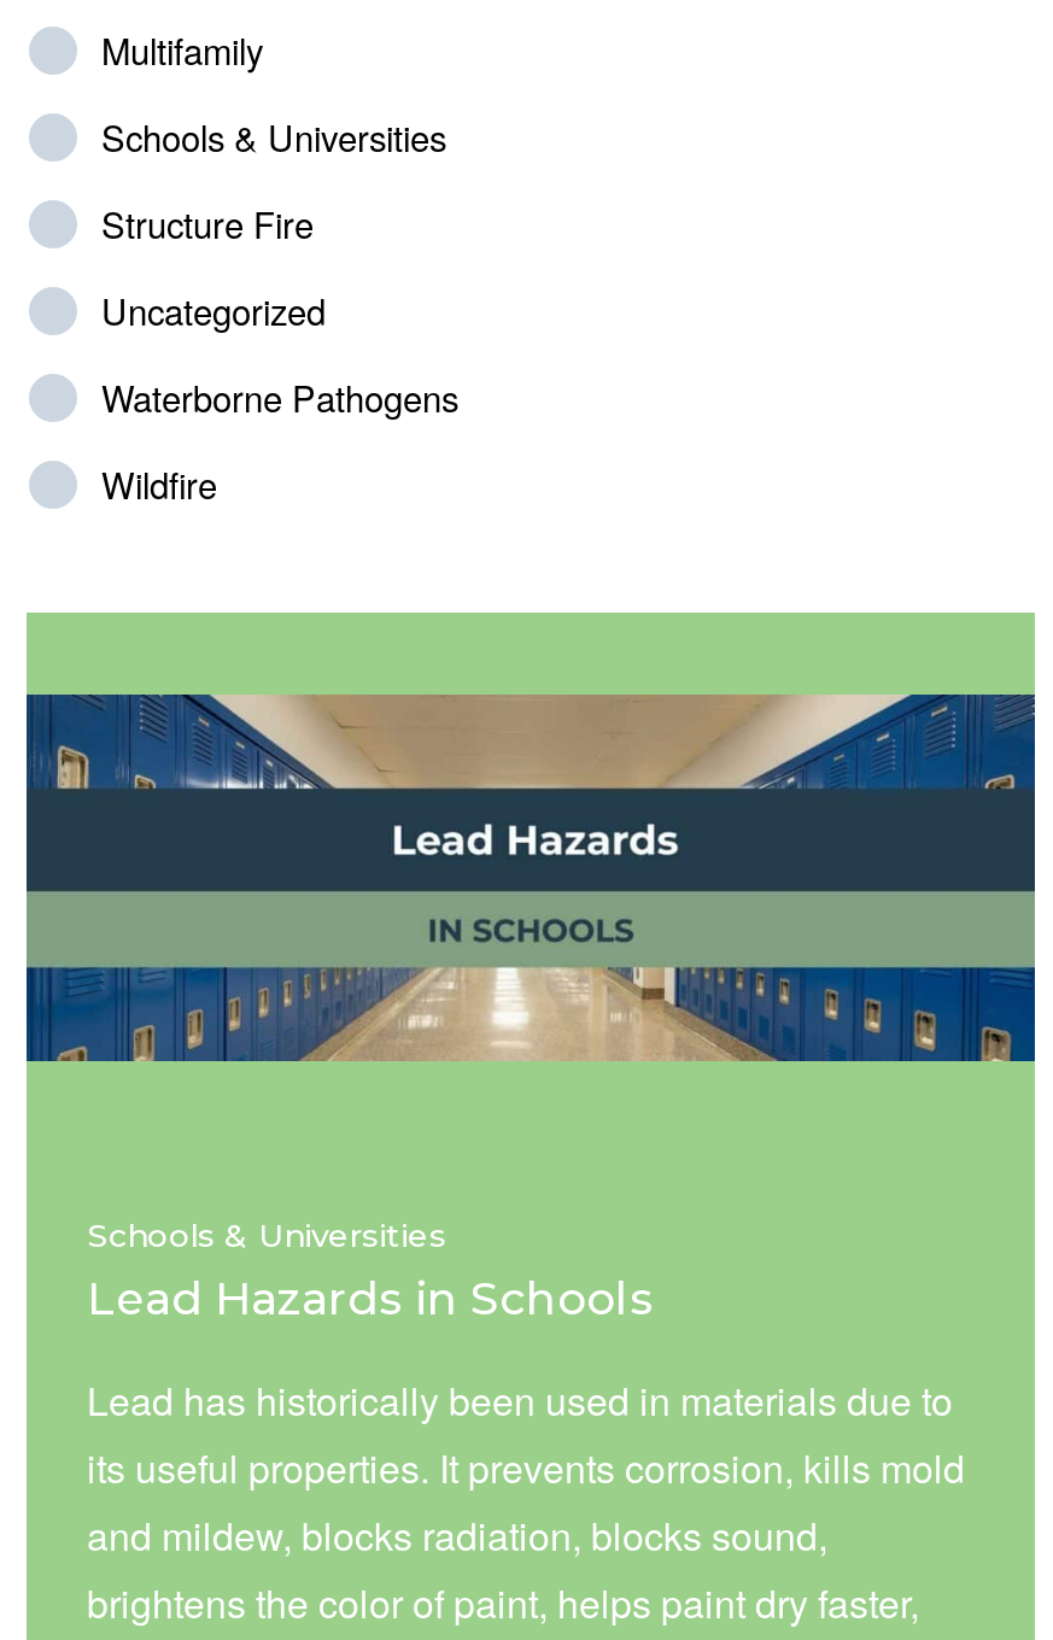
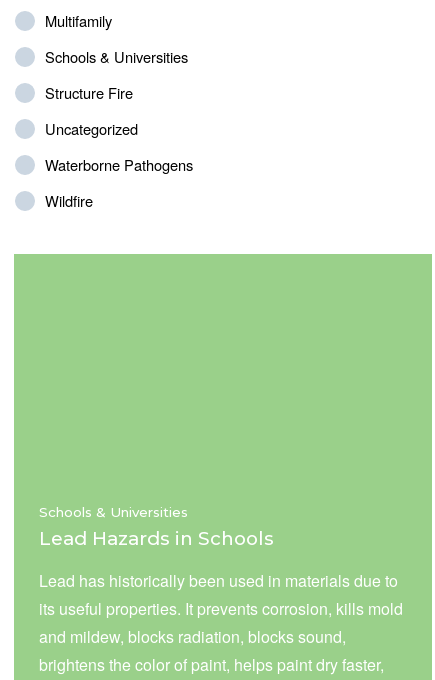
[24,692,1037,1064] [image] -> none

